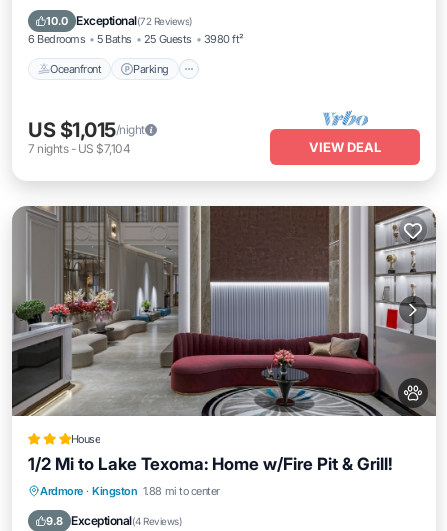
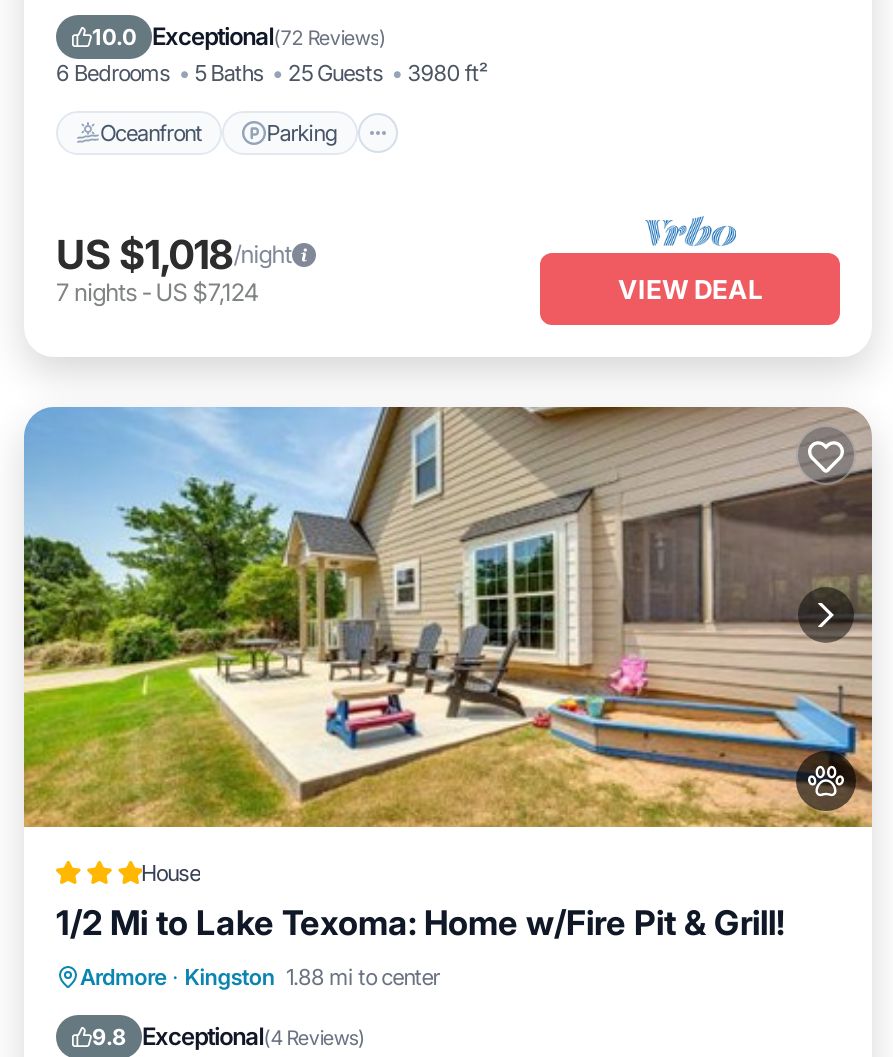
[28,118,145,142] US $1,015/night -> [56,231,292,279] US $1,018/night
[28,141,130,156] 7 nights - US $7,104 -> [56,277,259,307] 7 nights - US $7,124
[11,205,437,417] [image] -> [22,405,874,829] [image]

